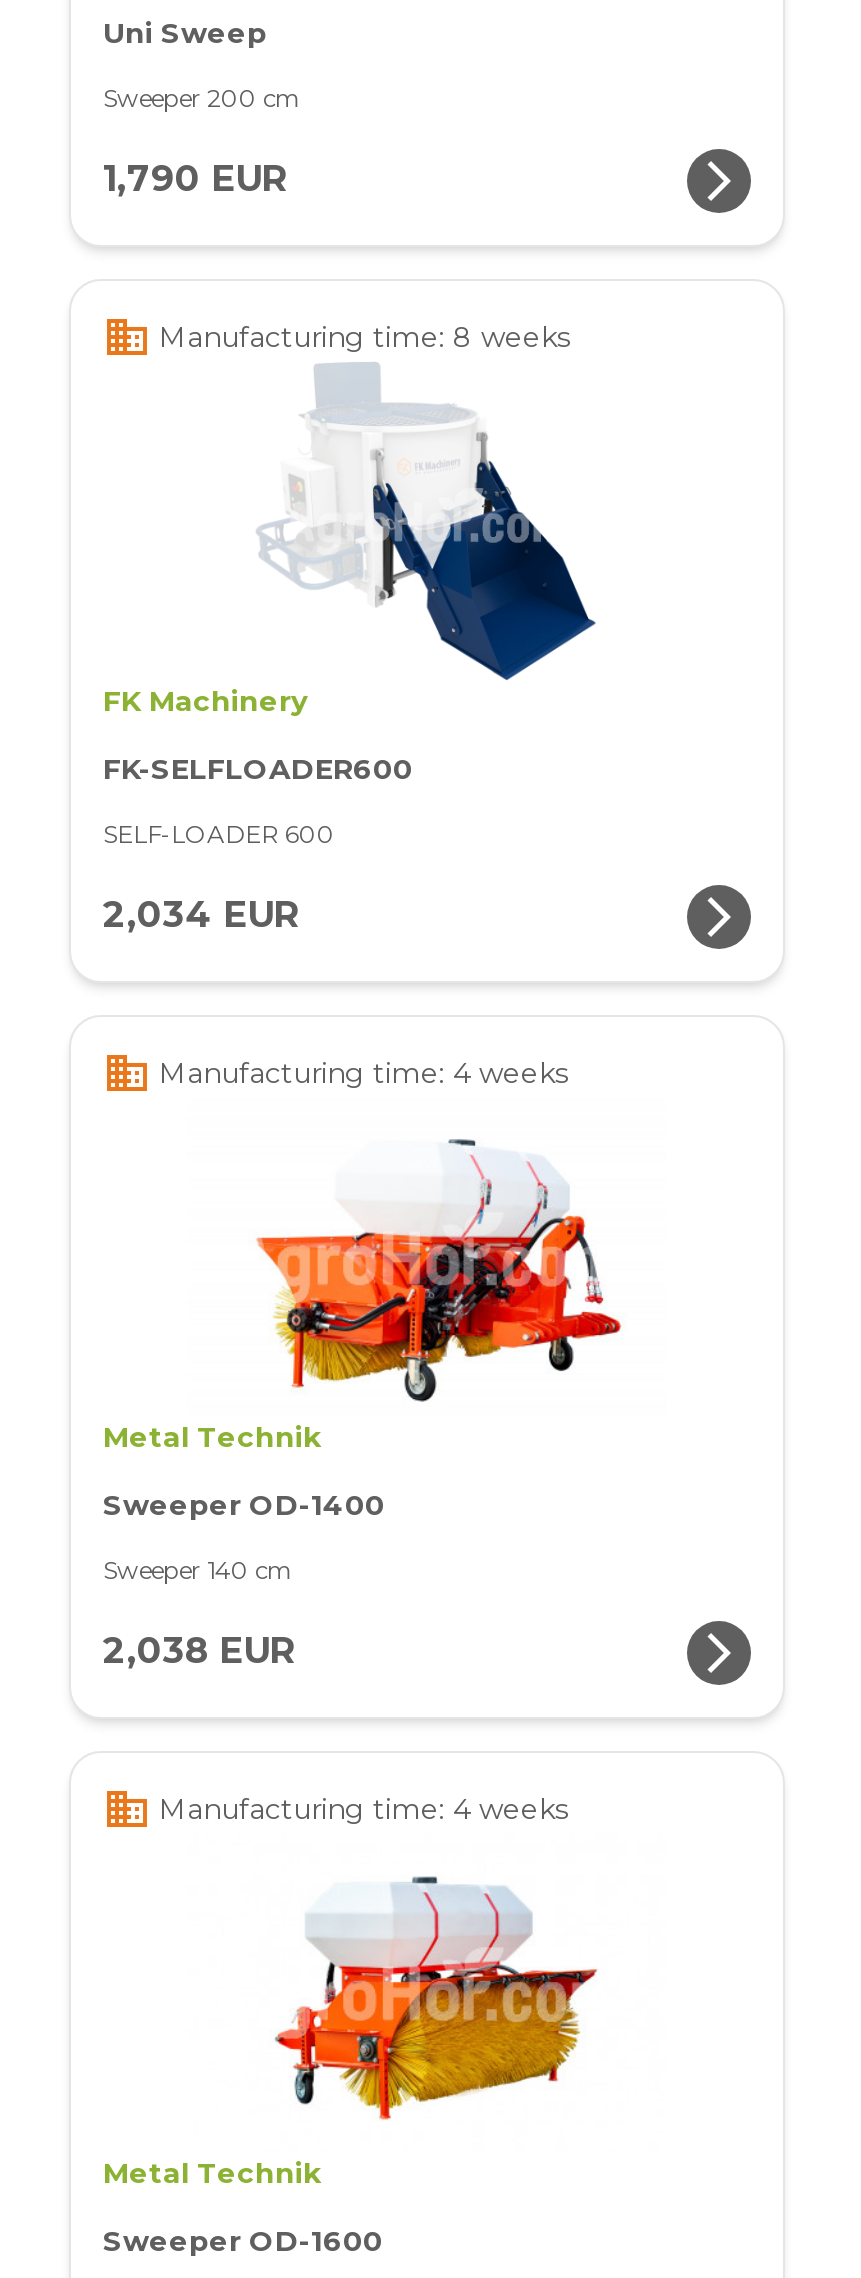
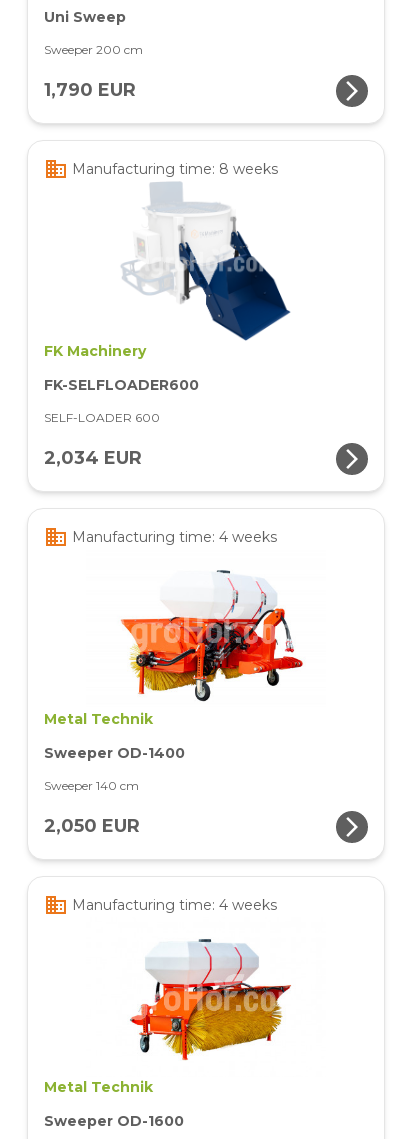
[103,1630,295,1674] 2,038 EUR -> [44,815,140,837] 2,050 EUR

